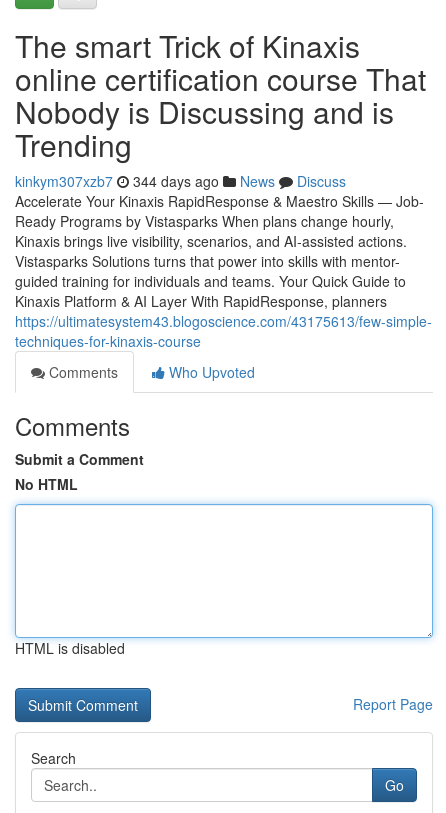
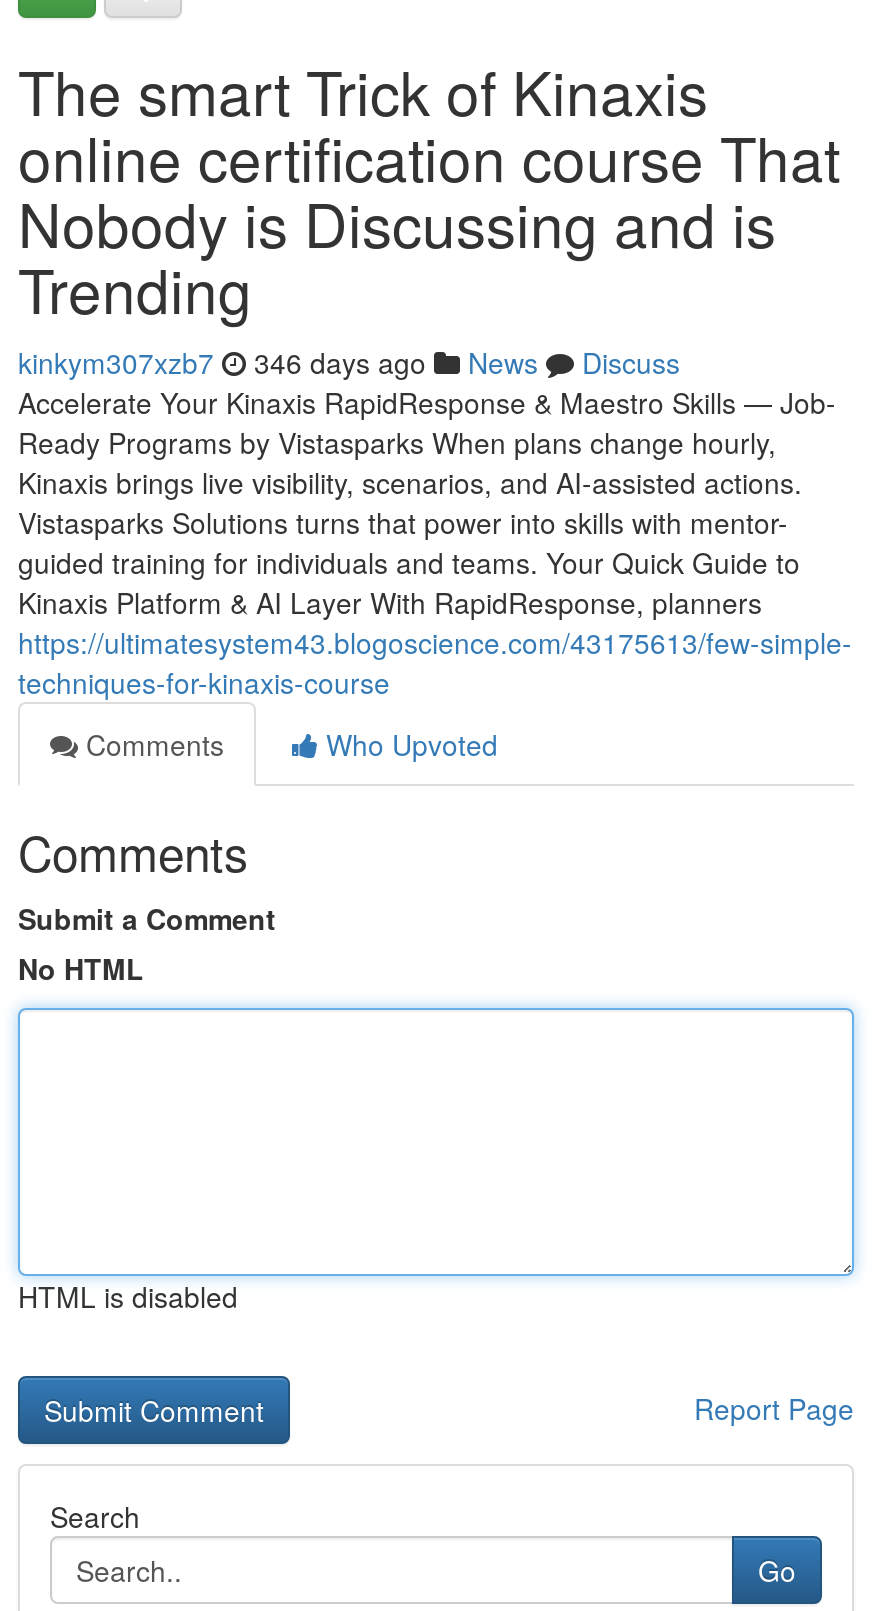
[15,171,346,191] kinkym307xzb7 344 days ago News Discuss -> [18,342,680,382] kinkym307xzb7 346 days ago News Discuss

